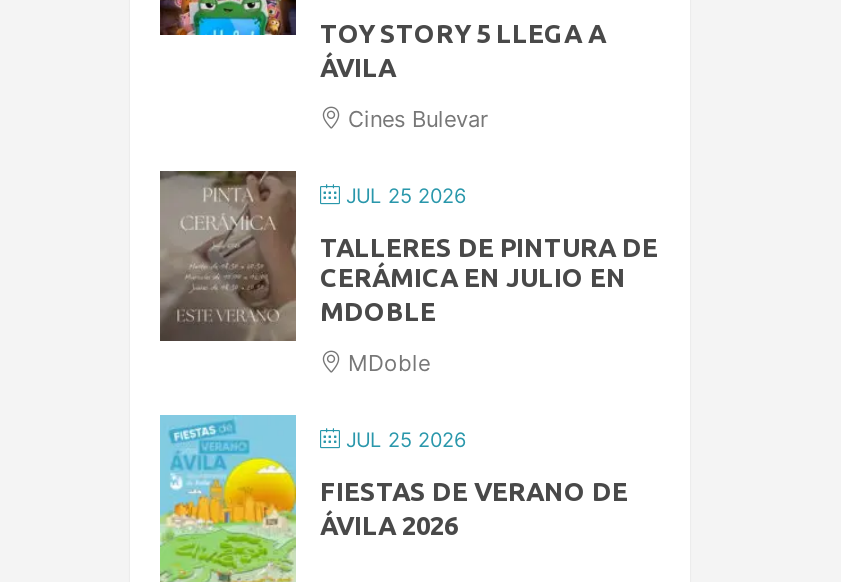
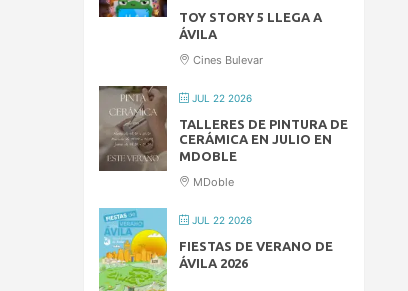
[340,184,466,208] JUL 25 2026 -> [189,92,252,104] JUL 22 2026
[340,428,466,452] JUL 25 2026 -> [189,214,252,226] JUL 22 2026

